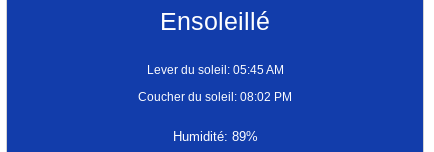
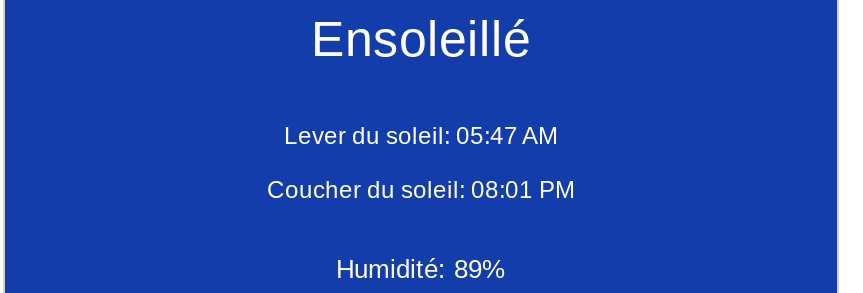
[146,63,283,77] Lever du soleil: 05:45 AM -> [284,122,558,150] Lever du soleil: 05:47 AM
[138,90,292,104] Coucher du soleil: 08:02 PM -> [267,176,575,204] Coucher du soleil: 08:01 PM

